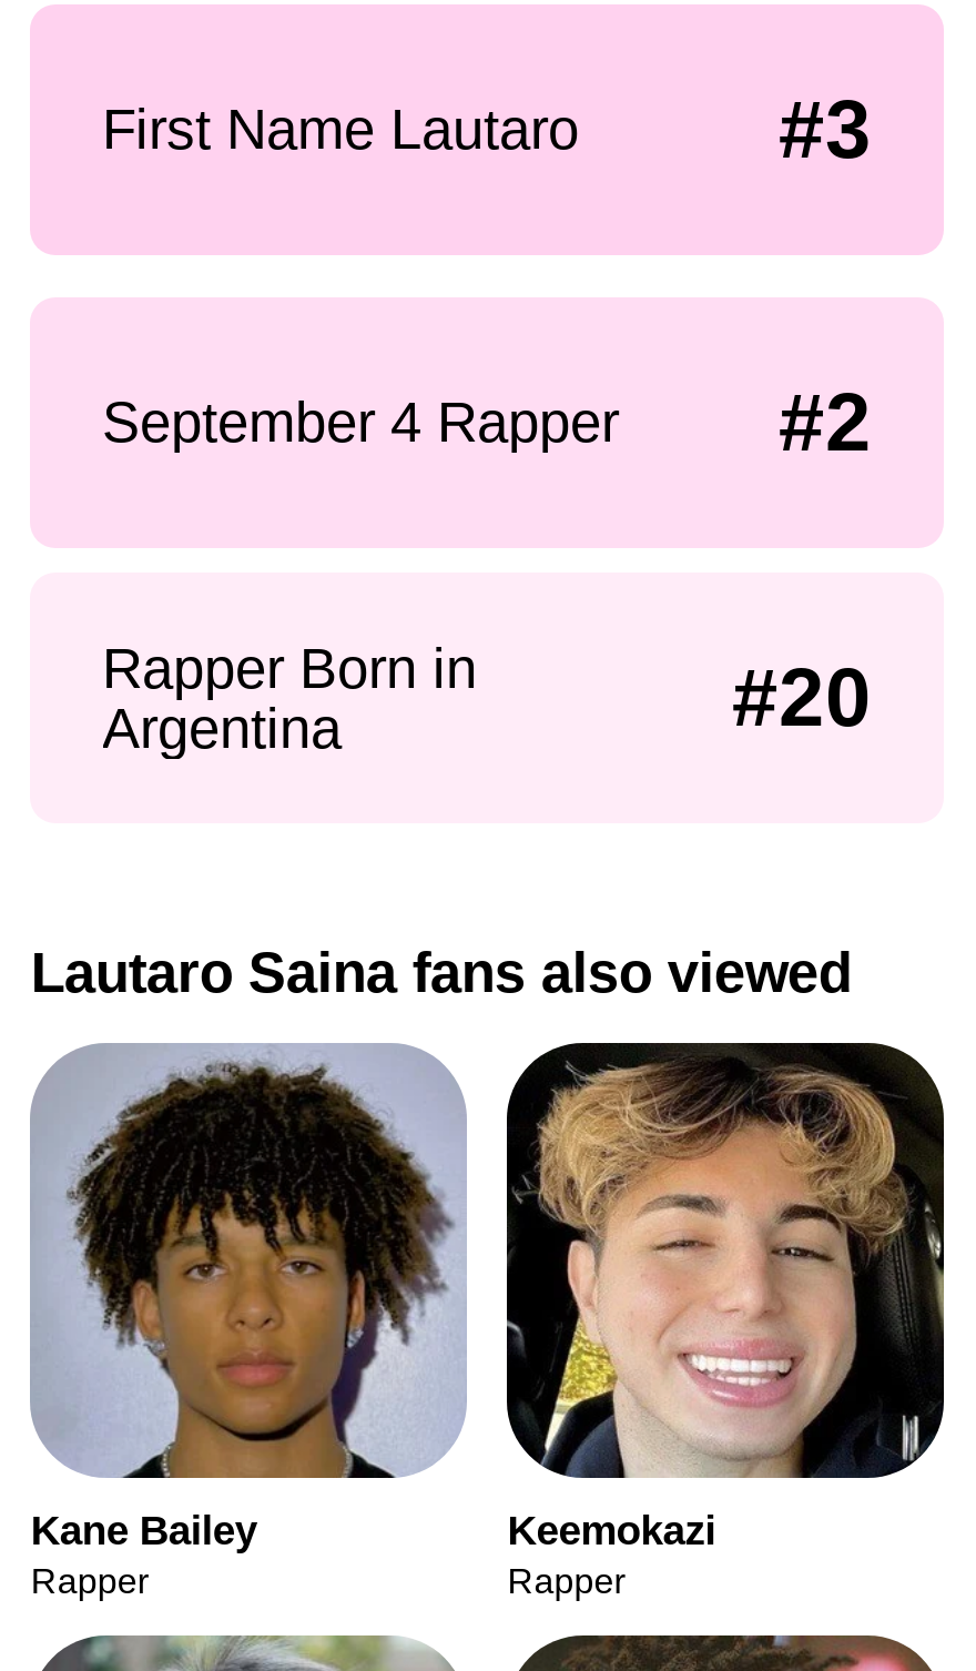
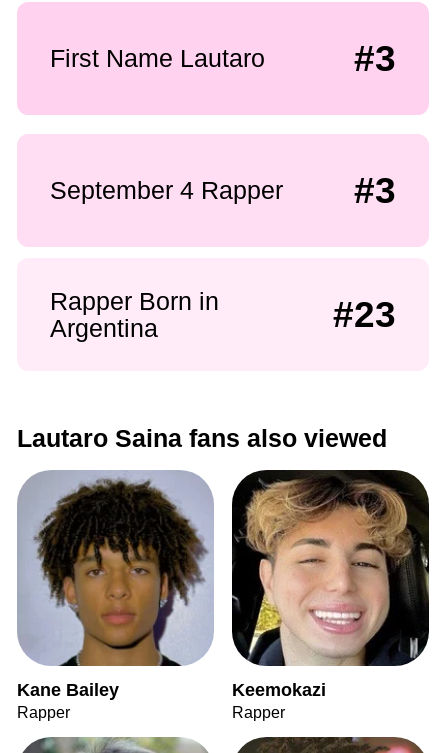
[779,377,872,468] #2 -> [354,170,396,211] #3
[732,653,872,744] #20 -> [333,294,396,335] #23

